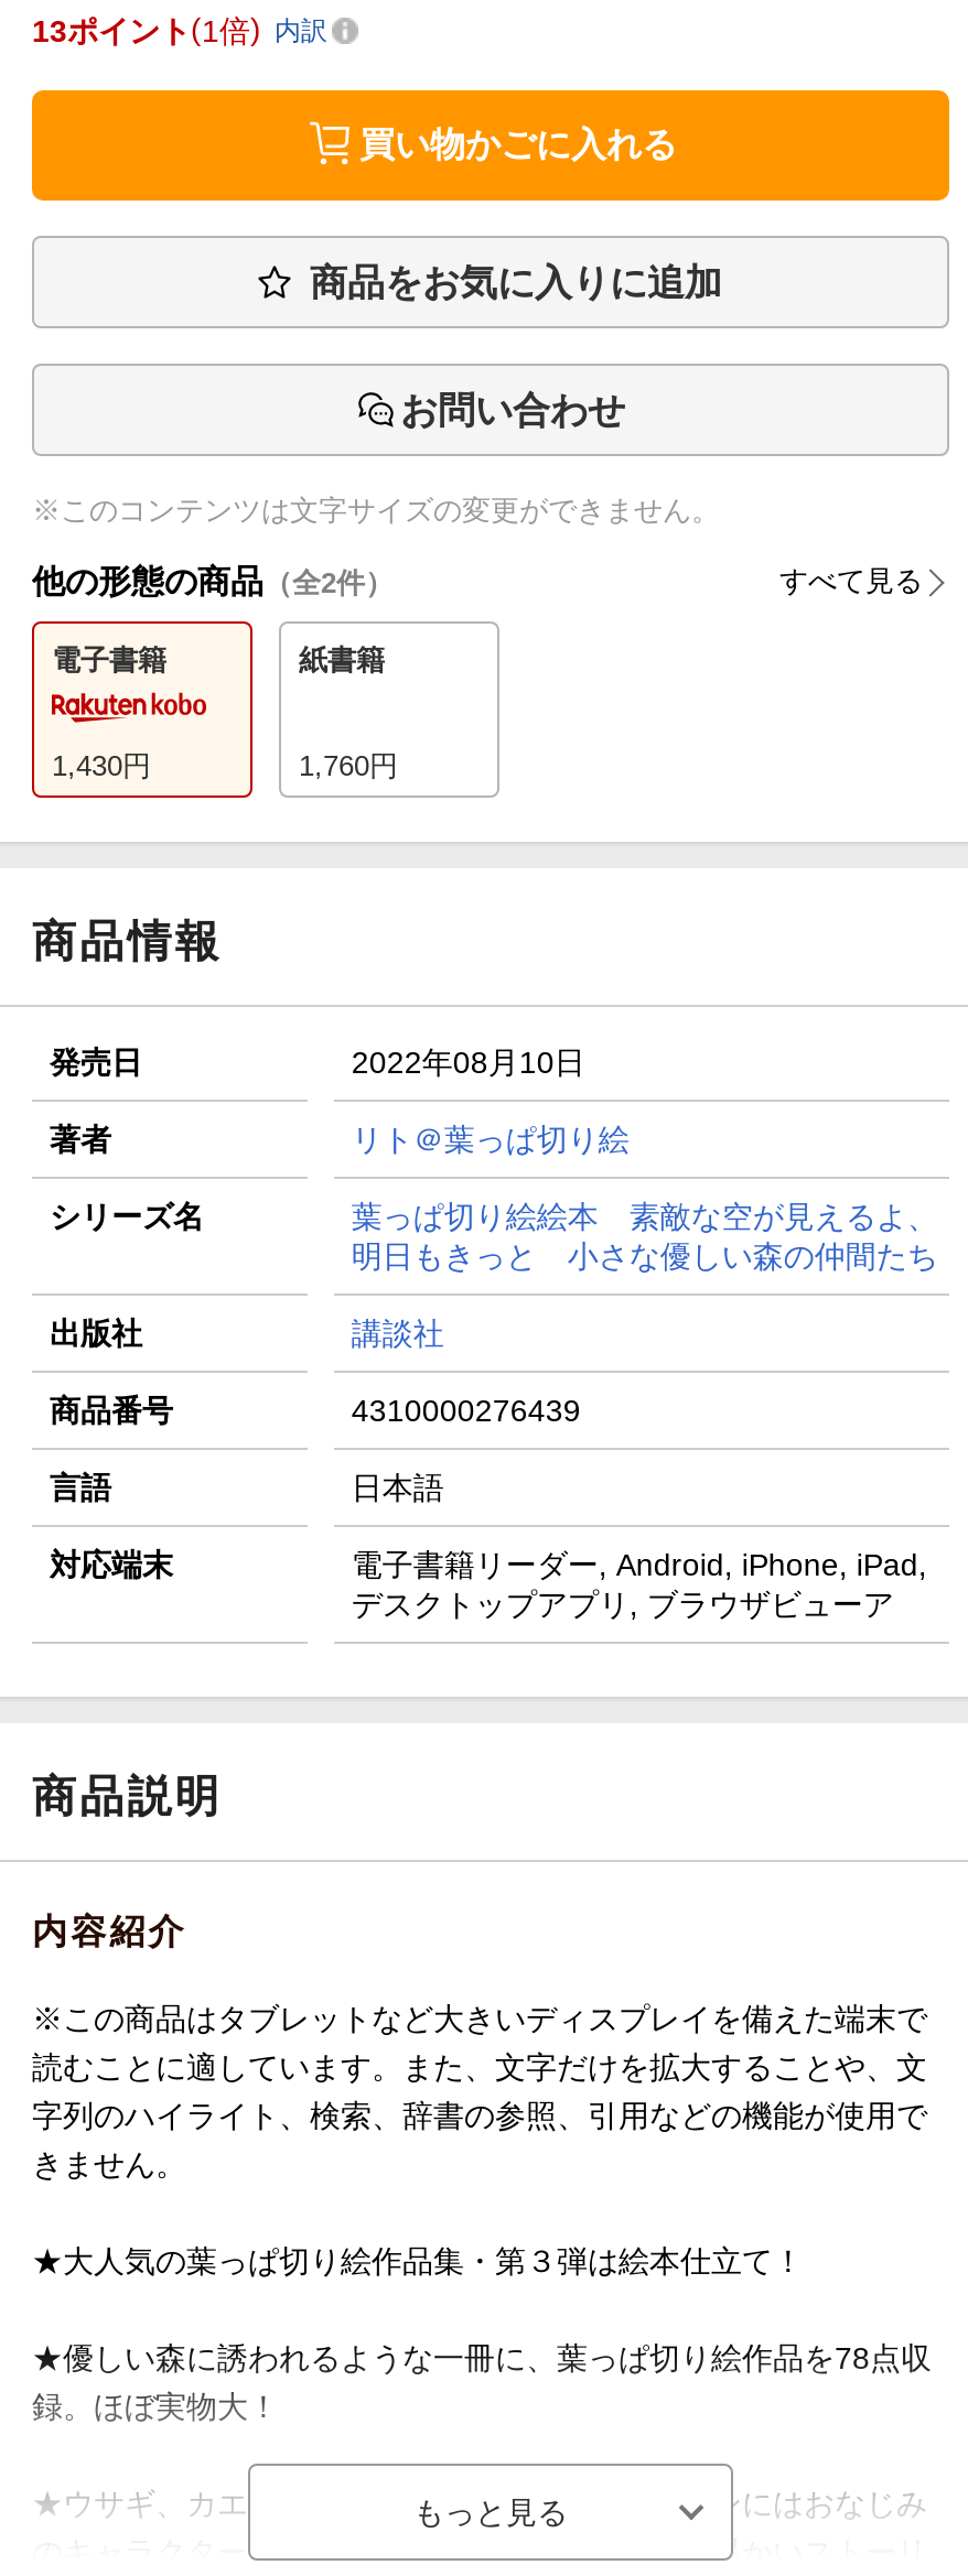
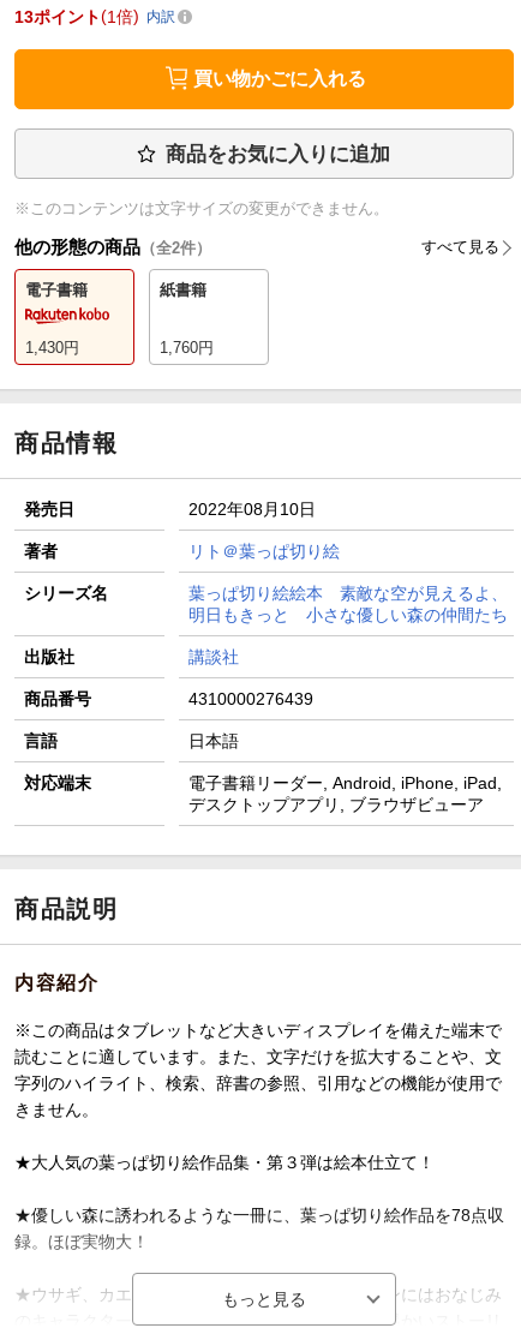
[400,390,625,431] お問い合わせ -> none

